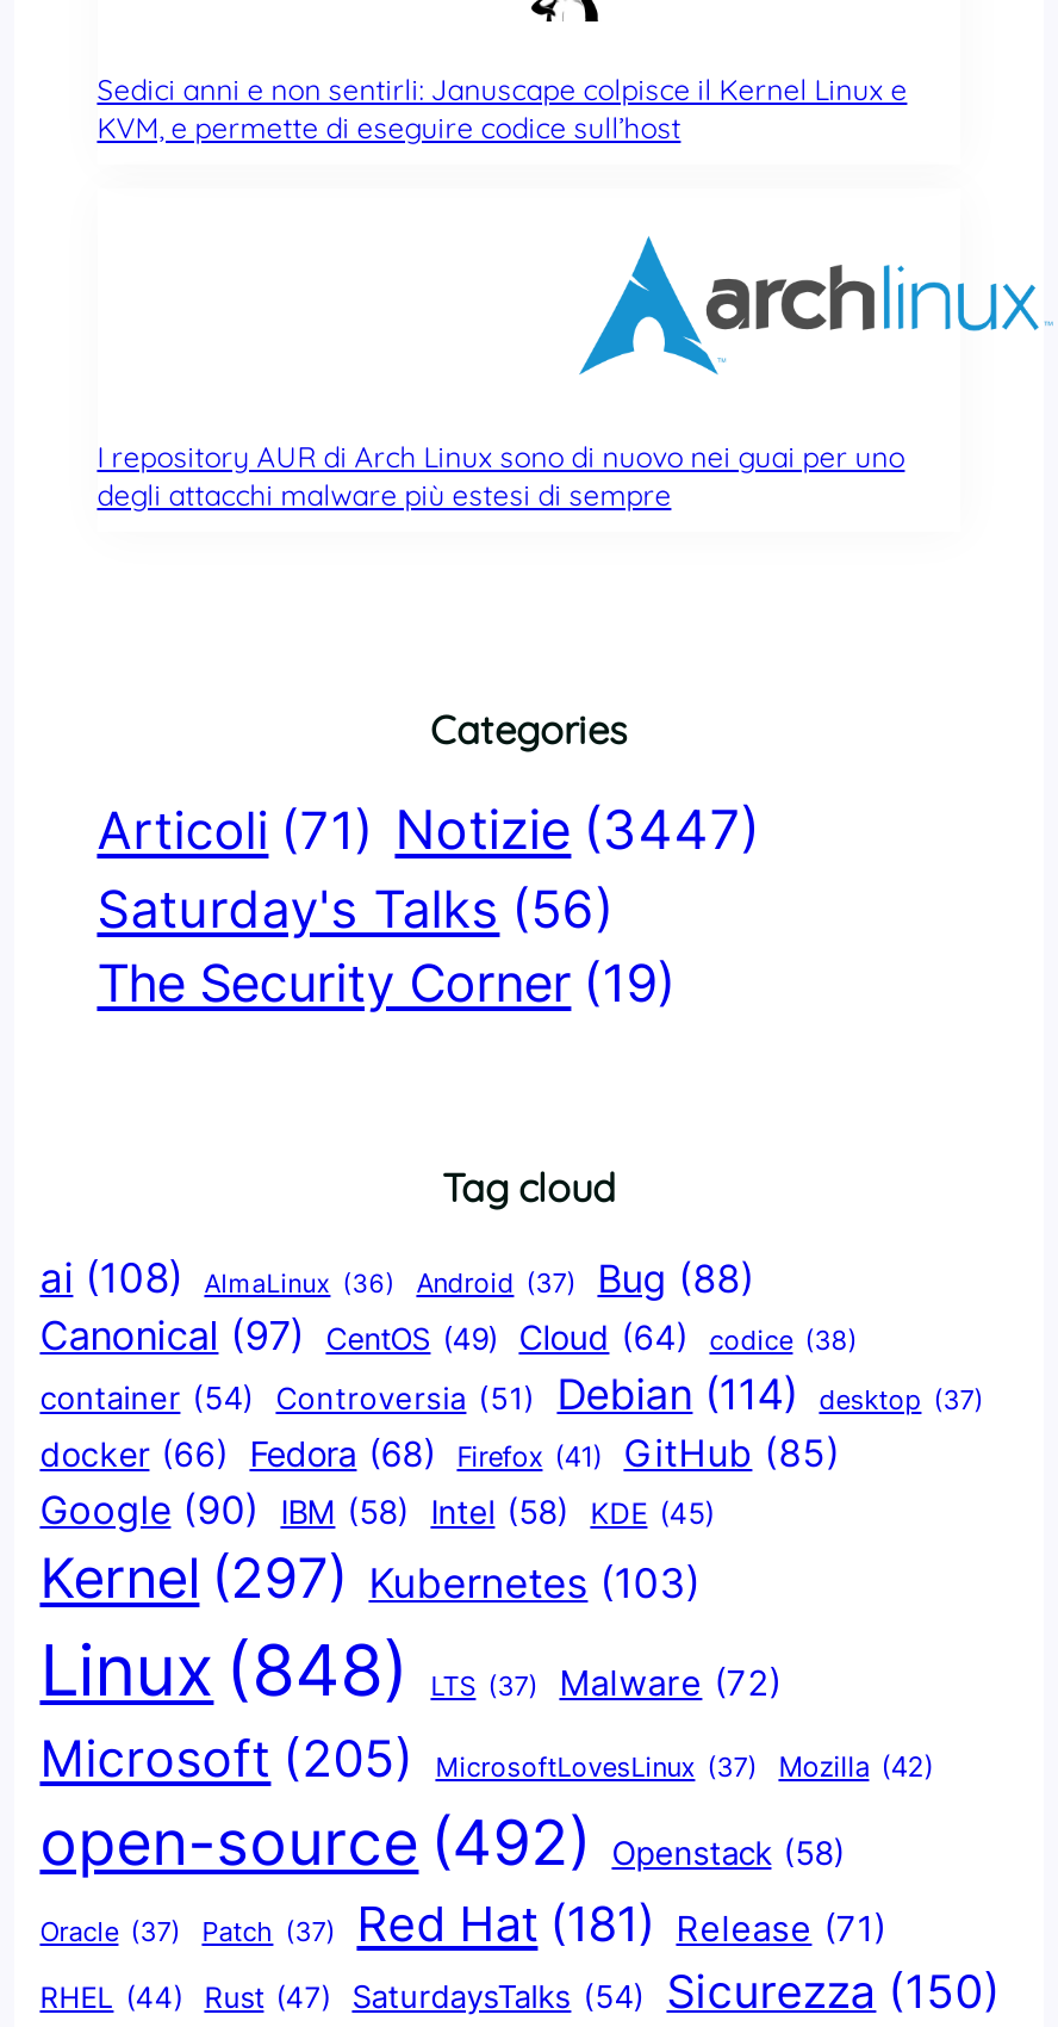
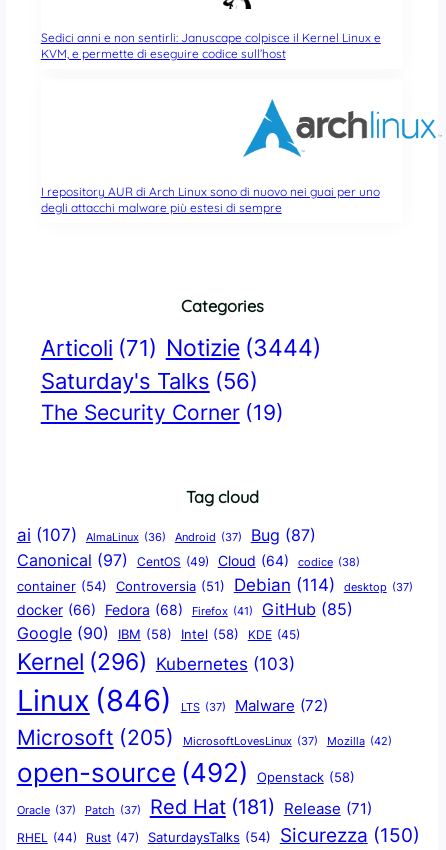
[97,797,759,862] Articoli (71) Notizie (3447) -> [41,334,321,361] Articoli (71) Notizie (3444)
[40,1251,183,1301] ai (108) -> [17,524,77,544] ai (107)
[597,1256,755,1301] Bug (88) -> [251,525,316,544] Bug (87)
[40,1544,700,1611] Kernel (297) Kubernetes (103) -> [17,647,295,675] Kernel (296) Kubernetes (103)
[40,1628,781,1711] Linux (848) LTS (37) Malware (72) -> [17,682,328,717] Linux (846) LTS (37) Malware (72)

